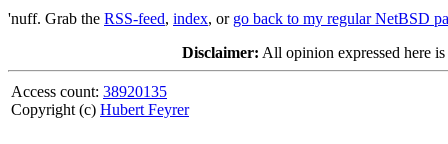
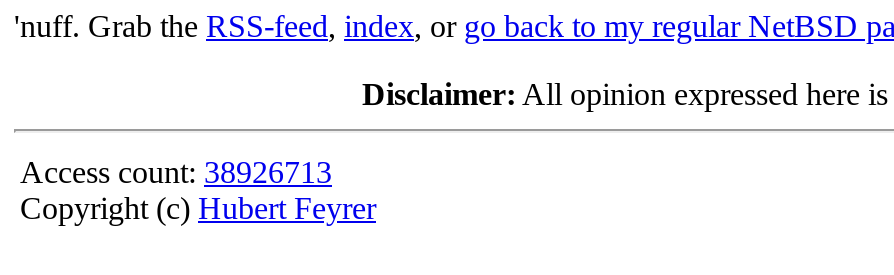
[11,83,167,100] Access count: 38920135 -> [20,155,332,189] Access count: 38926713

